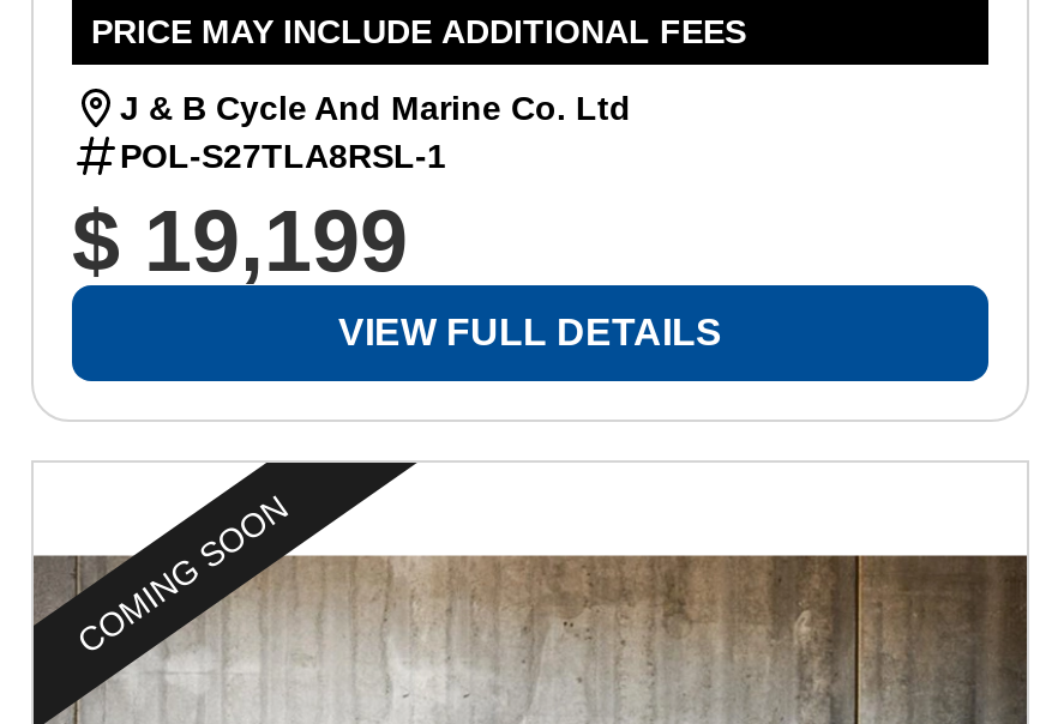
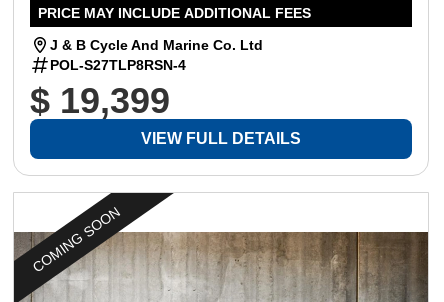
[72,136,446,289] POL-S27TLA8RSL-1 | $ 19,199 -> [30,57,186,121] POL-S27TLP8RSN-4 | $ 19,399

